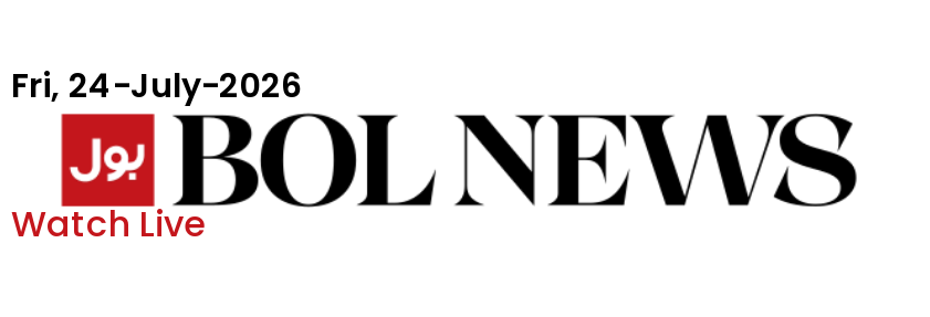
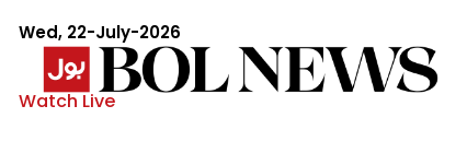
[11,62,303,108] Fri, 24-July-2026 -> [19,21,181,44] Wed, 22-July-2026

